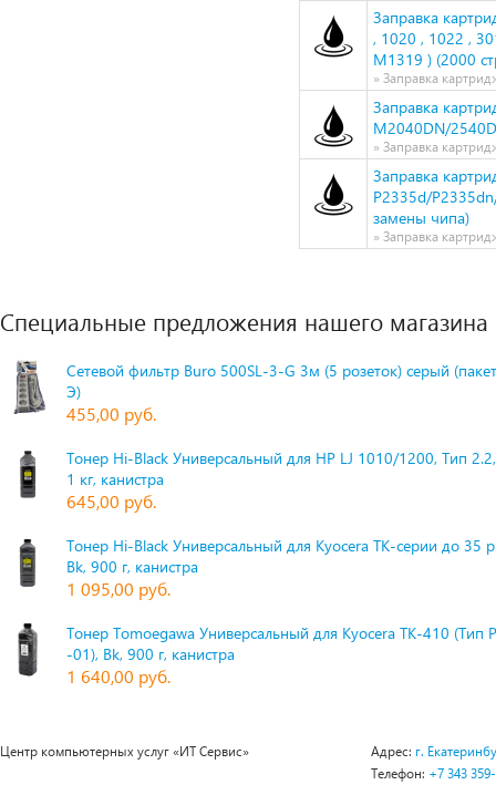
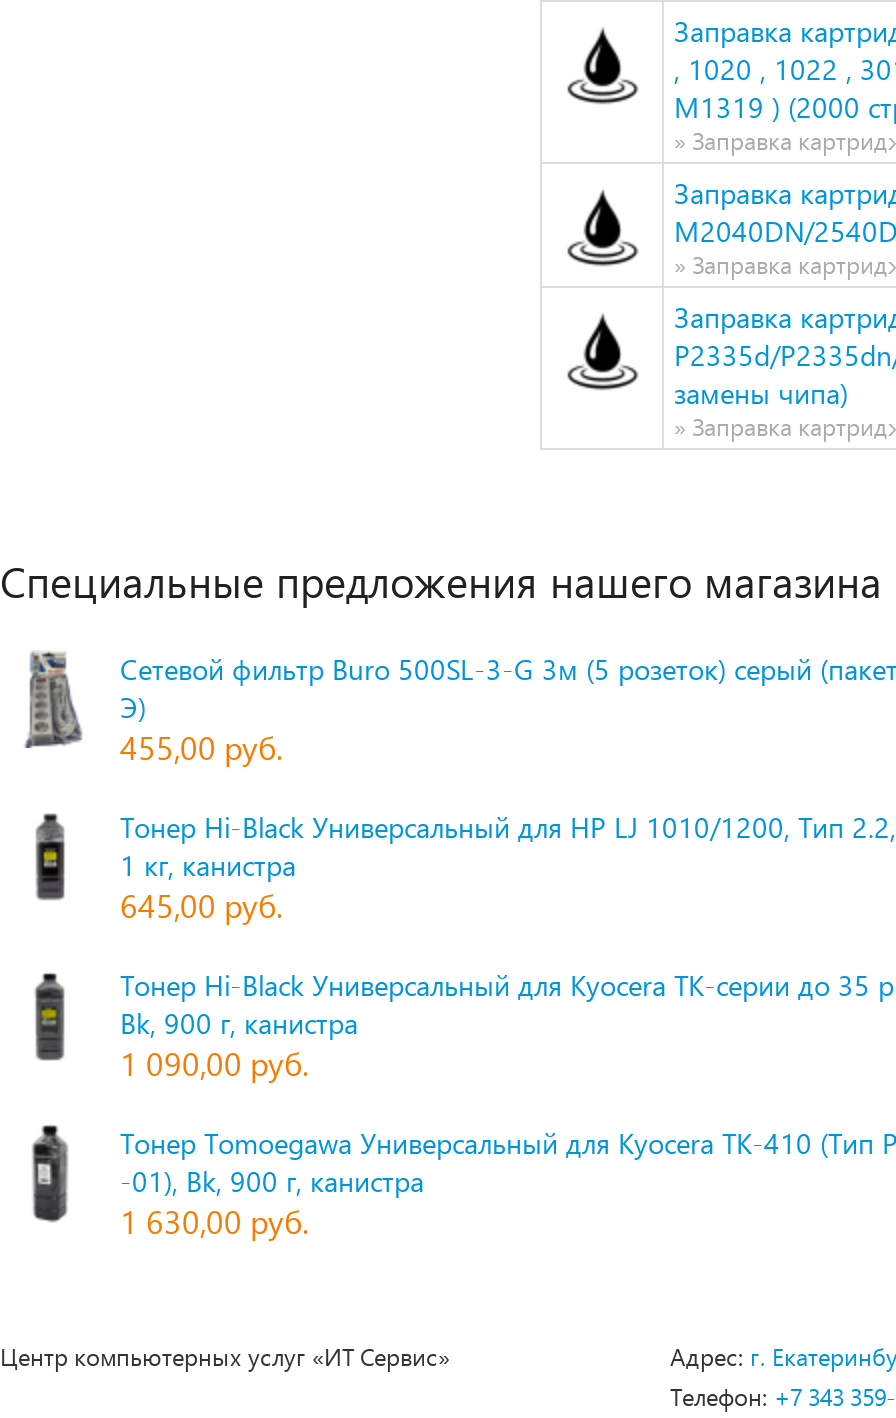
[66,577,170,600] 1 095,00 руб. -> [120,1042,308,1084] 1 090,00 руб.
[66,664,170,688] 1 640,00 руб. -> [120,1200,308,1242] 1 630,00 руб.

